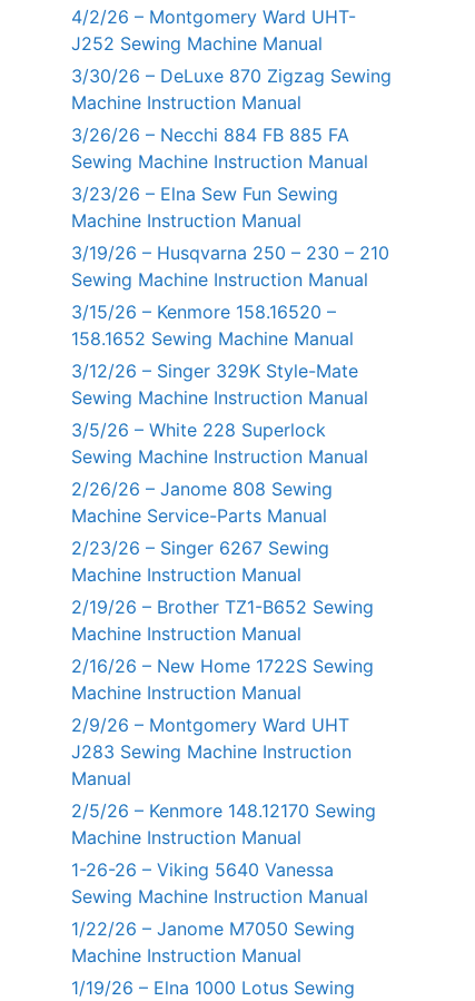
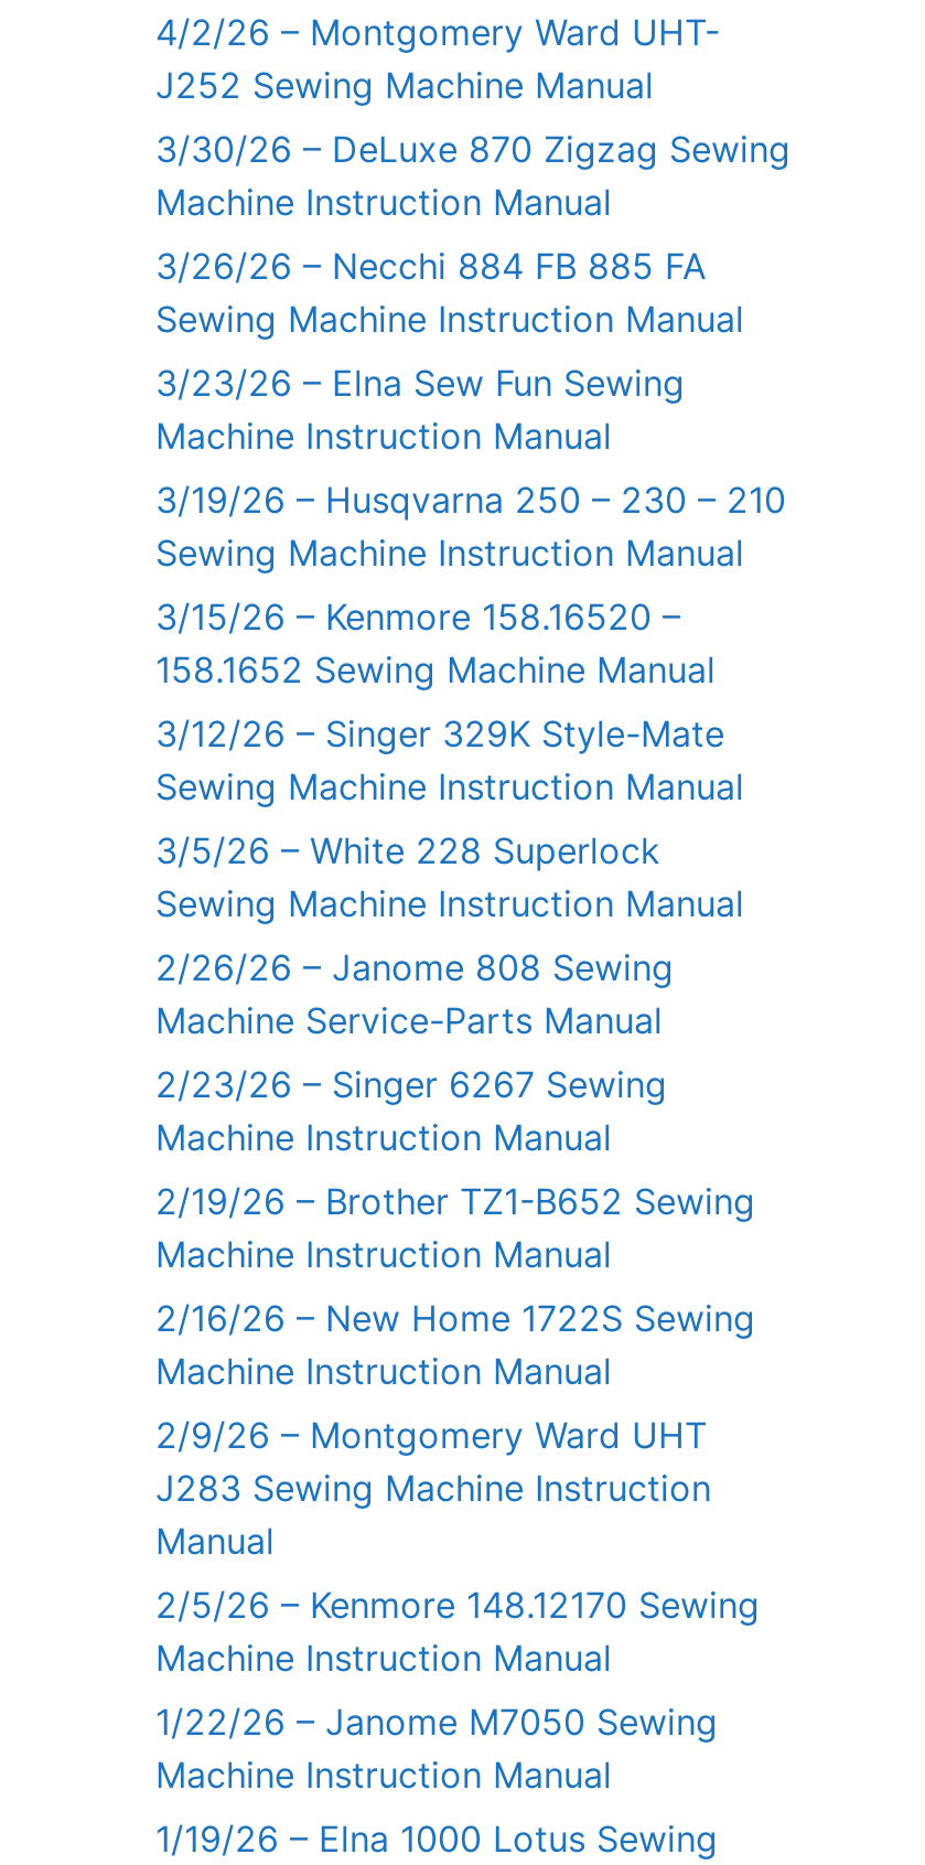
[71,859,368,908] 1-26-26 – Viking 5640 Vanessa | Sewing Machine Instruction Manual -> none

